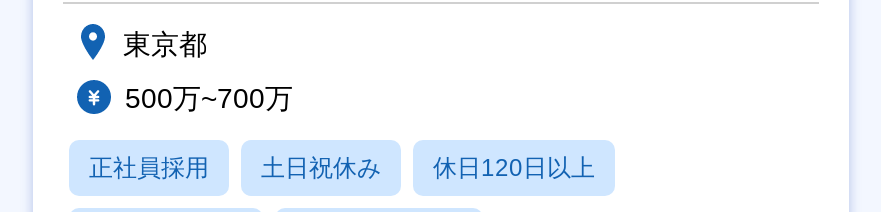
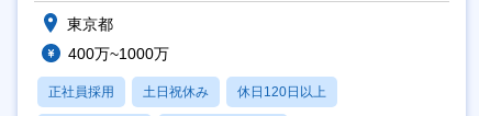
[125,81,293,113] 500万~700万 -> [68,44,169,62] 400万~1000万

